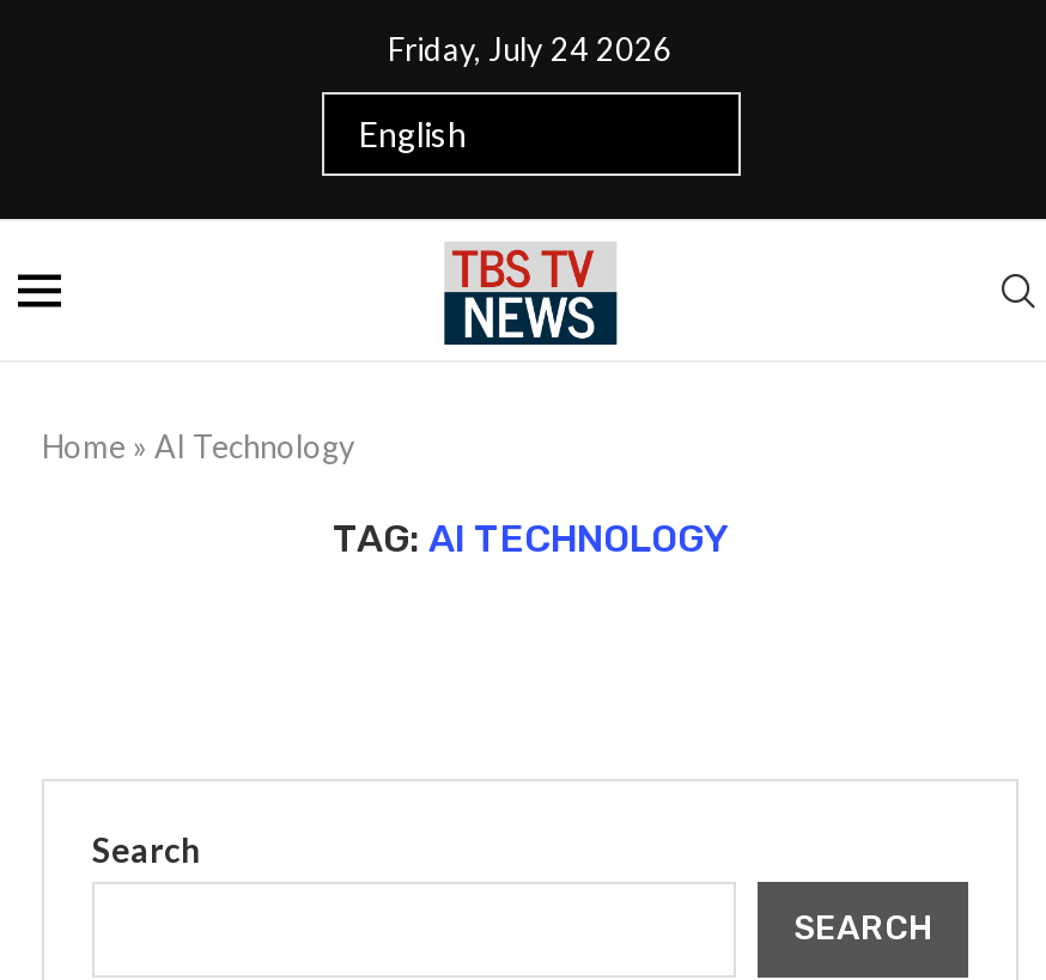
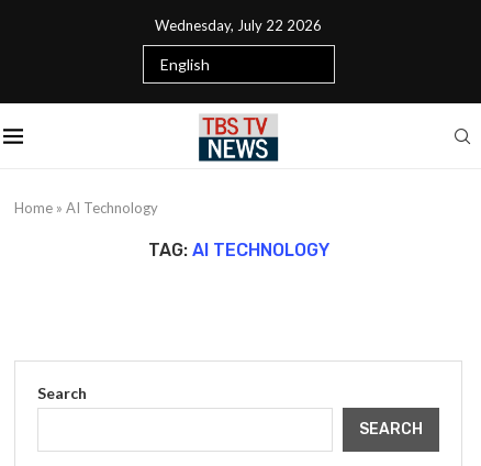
[388,30,673,68] Friday, July 24 2026 -> [155,16,322,34] Wednesday, July 22 2026

